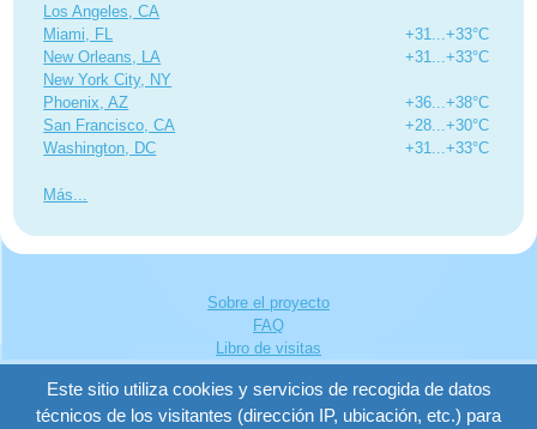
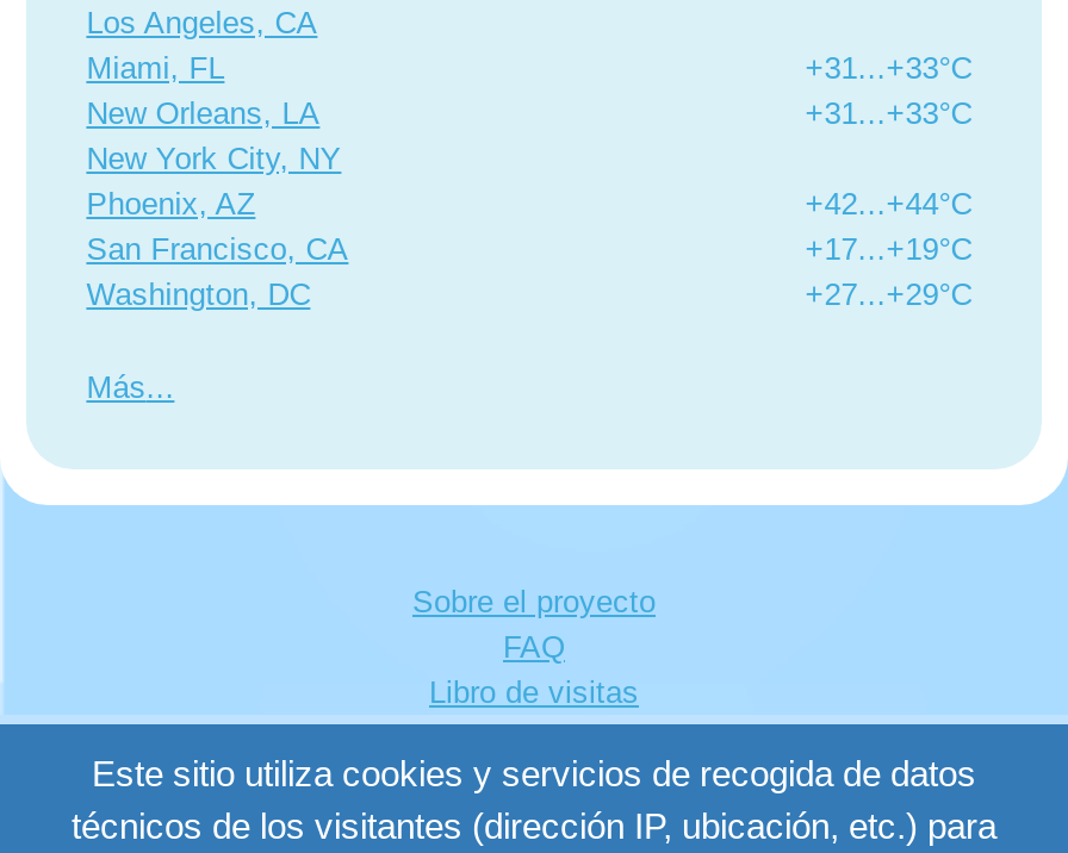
[405,94,494,157] +36...+38°C | +28...+30°C | +31...+33°C -> [805,186,982,312] +42...+44°C | +17...+19°C | +27...+29°C

